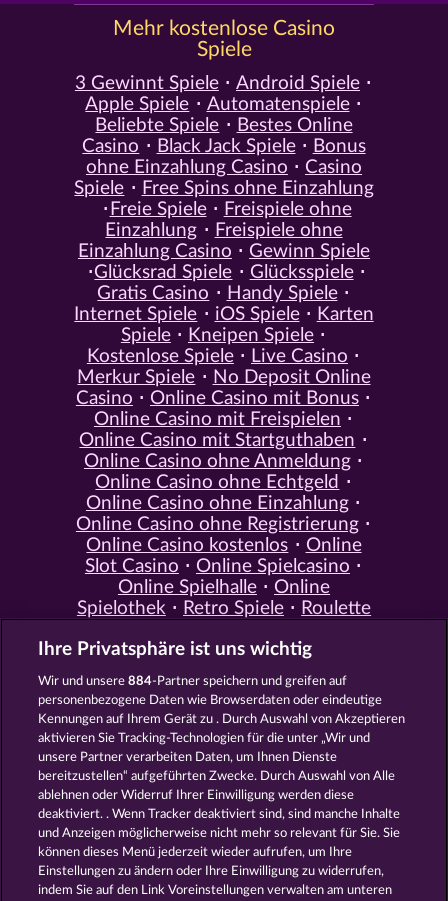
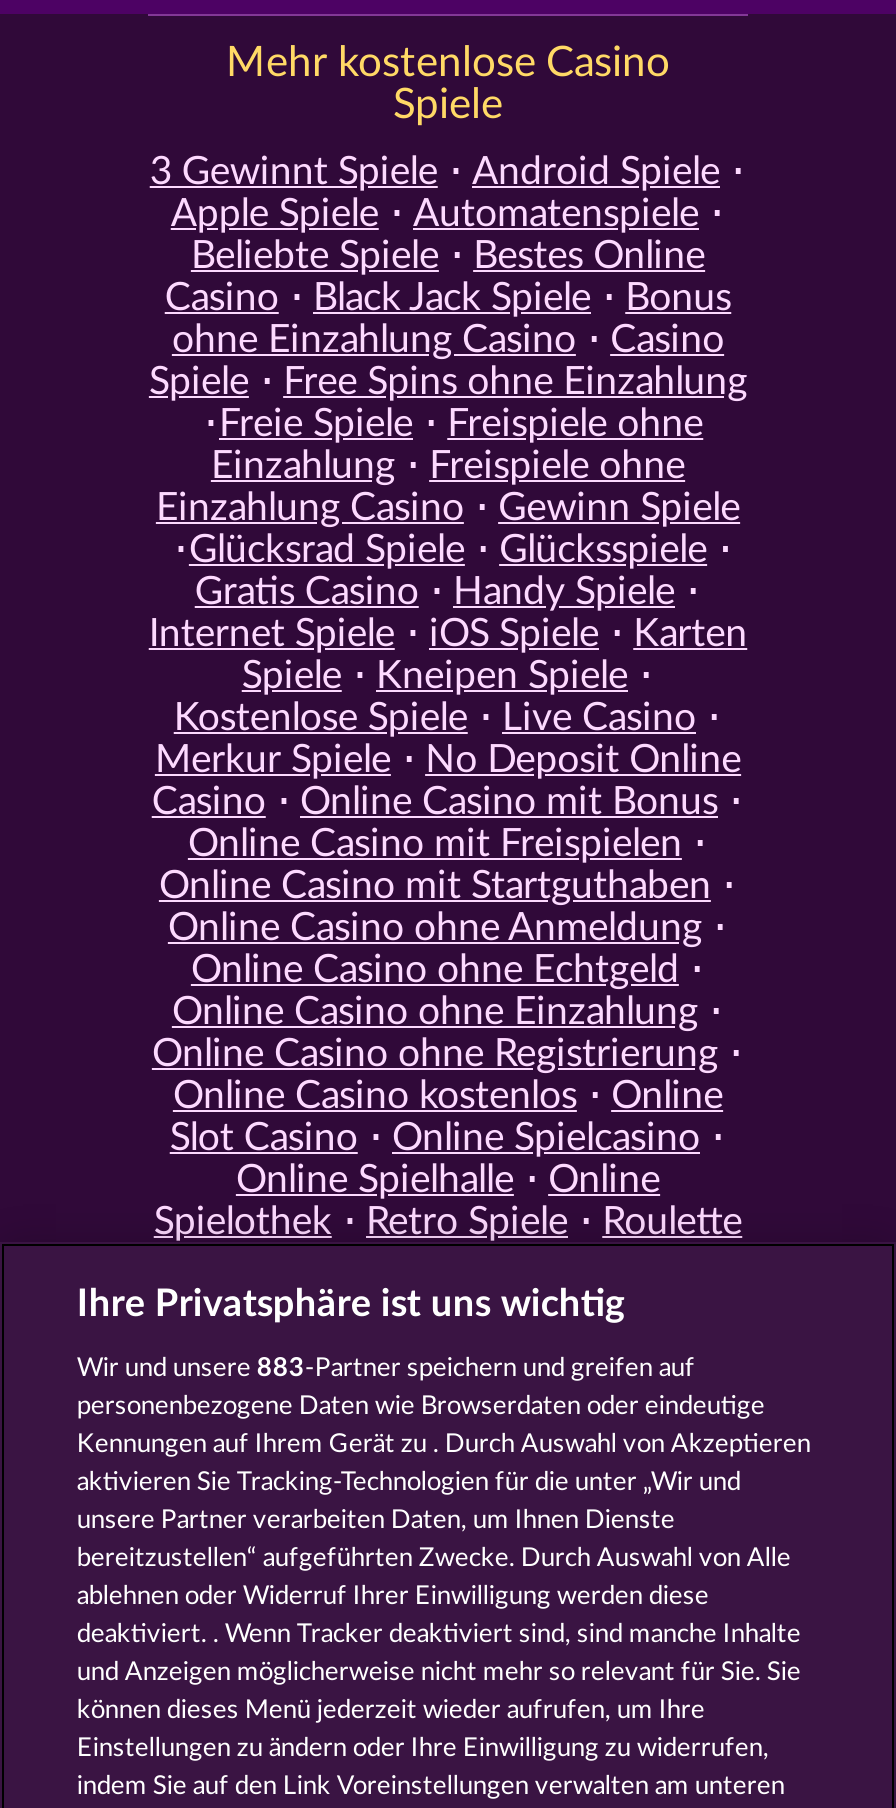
[38,675,347,688] Wir und unsere 884-Partner speichern und greifen auf -> [77,1356,695,1382] Wir und unsere 883-Partner speichern und greifen auf

